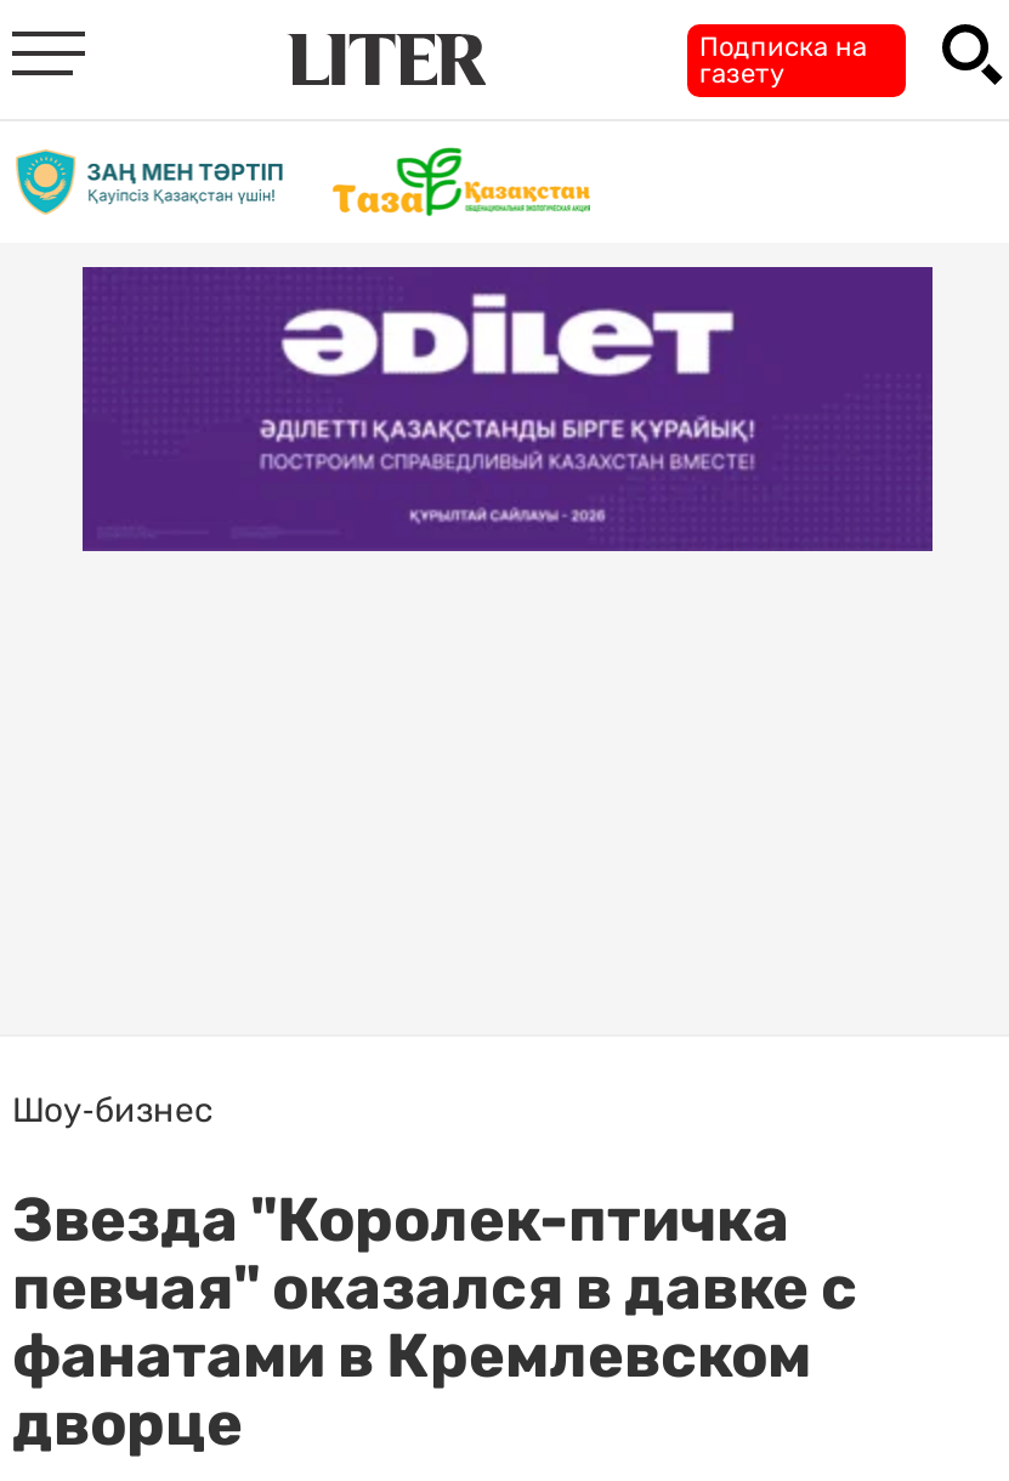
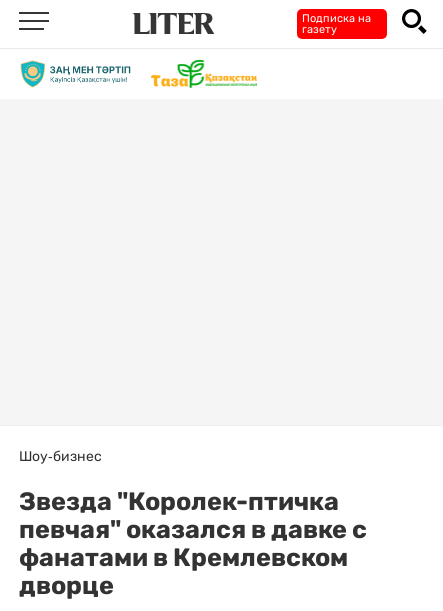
[80,265,935,554] [image] -> none

